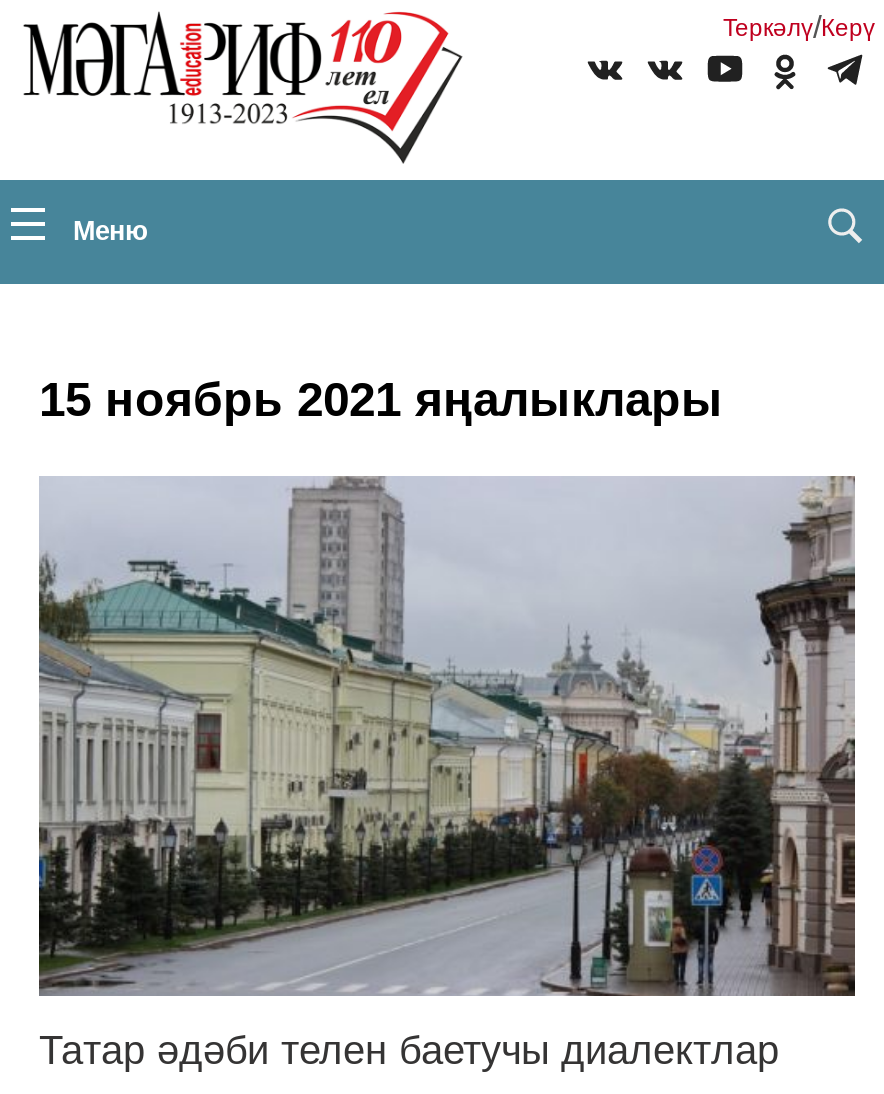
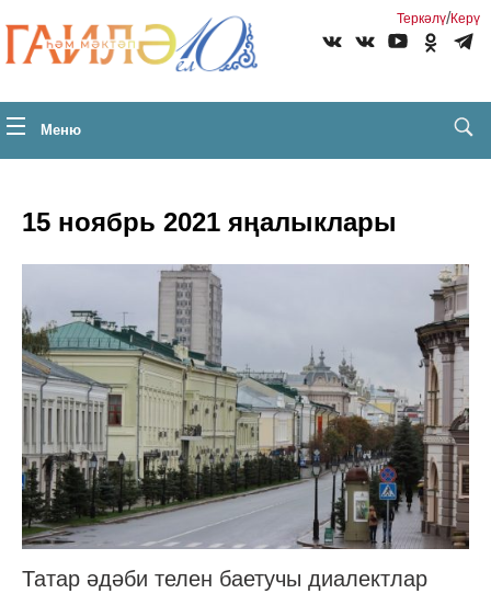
[11,10,467,164] [image] -> [5,10,259,92] [image]

